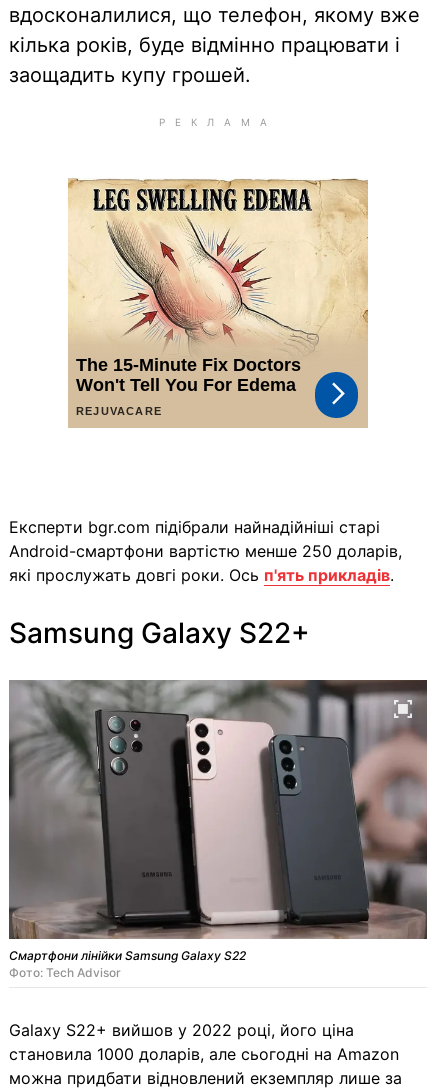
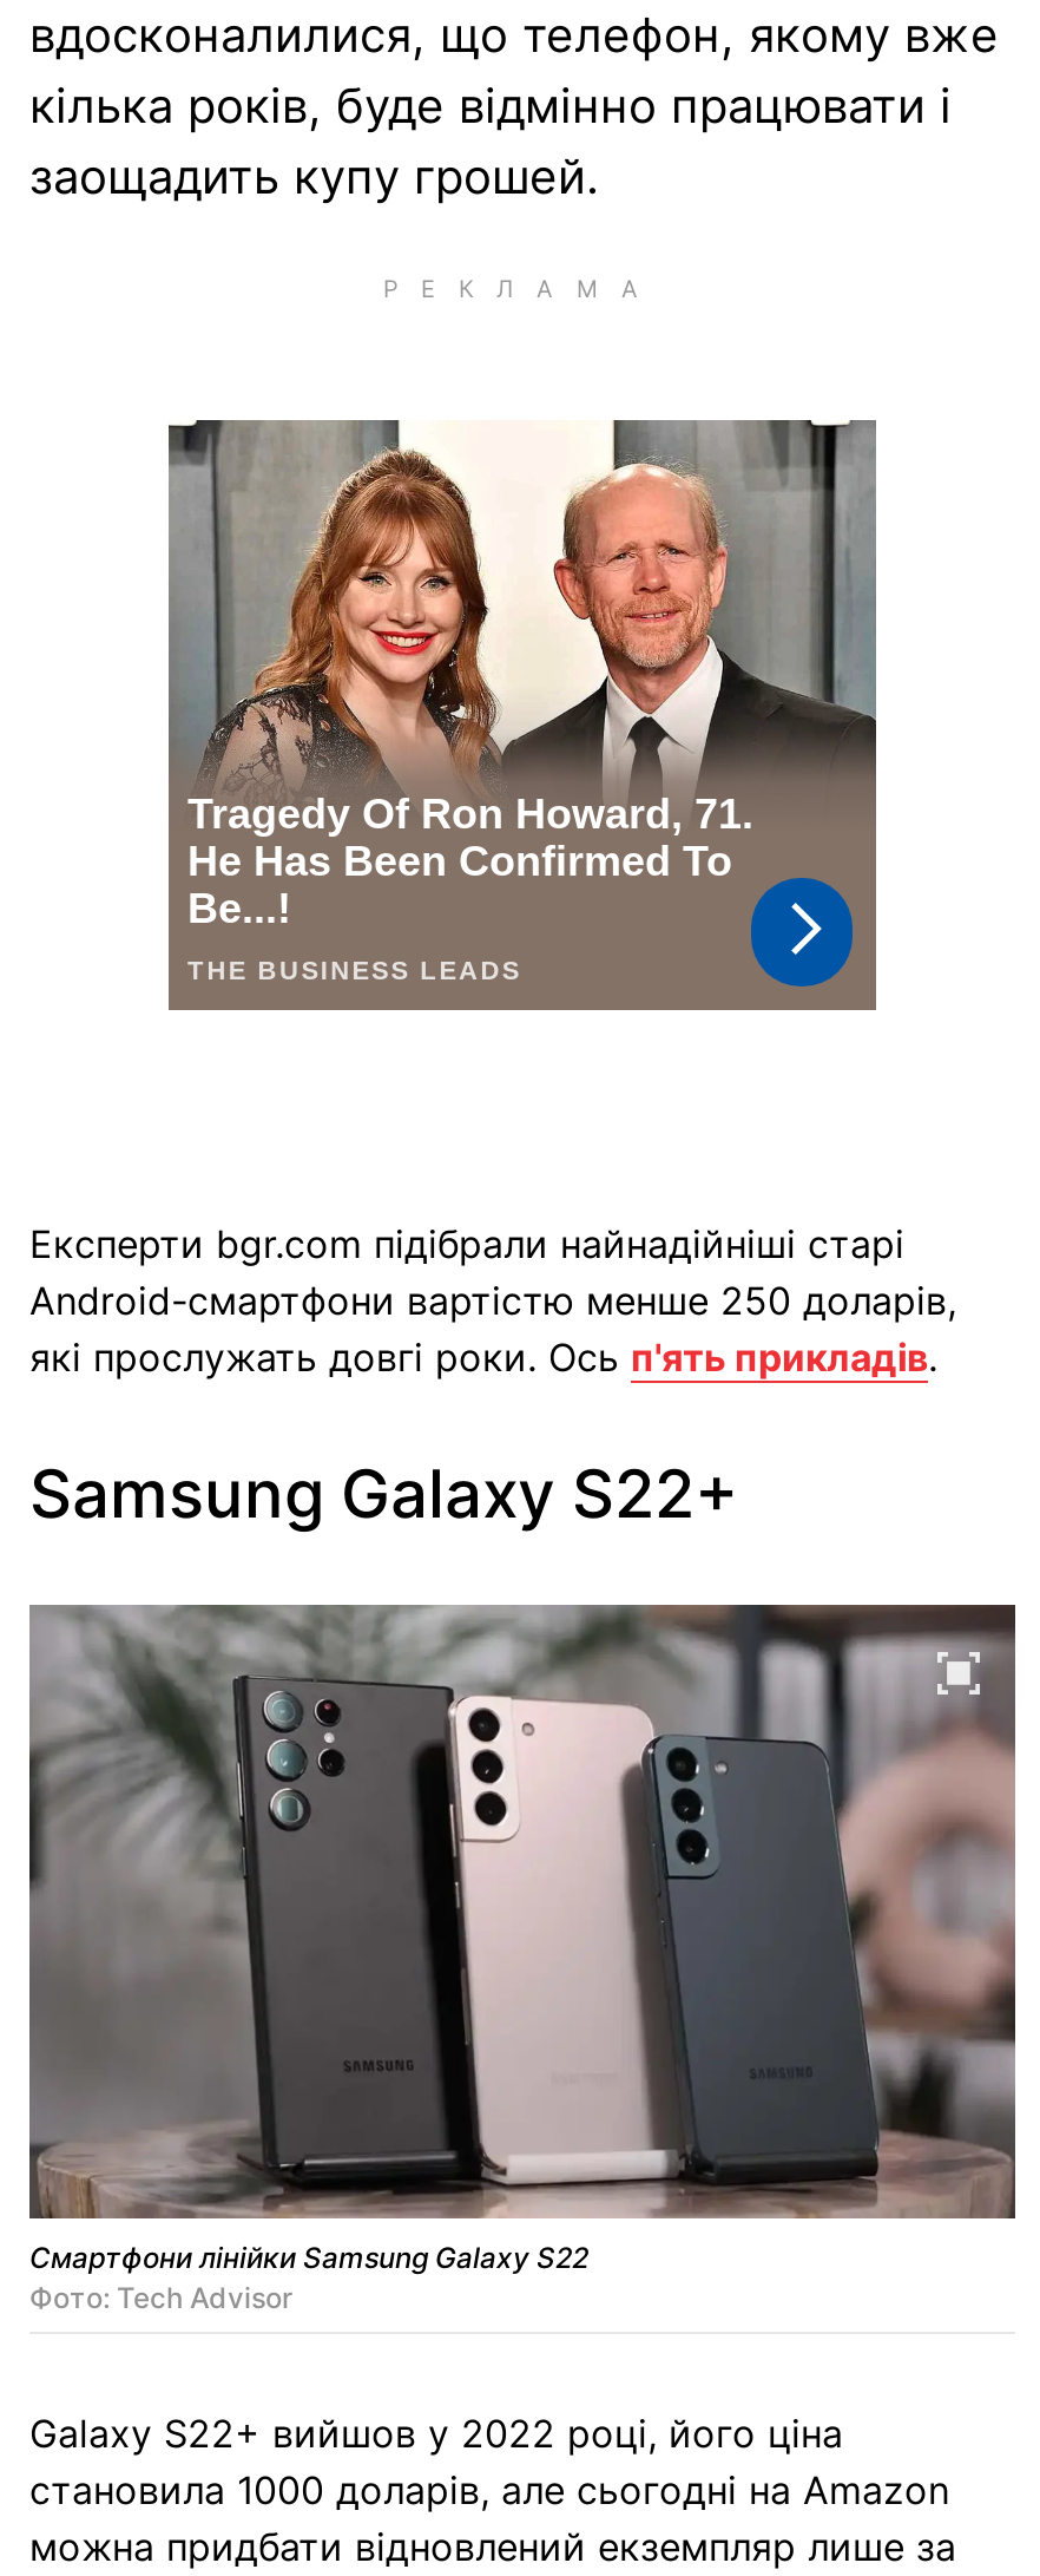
[67,178,369,427] [image] -> [166,418,878,1010] [image]

